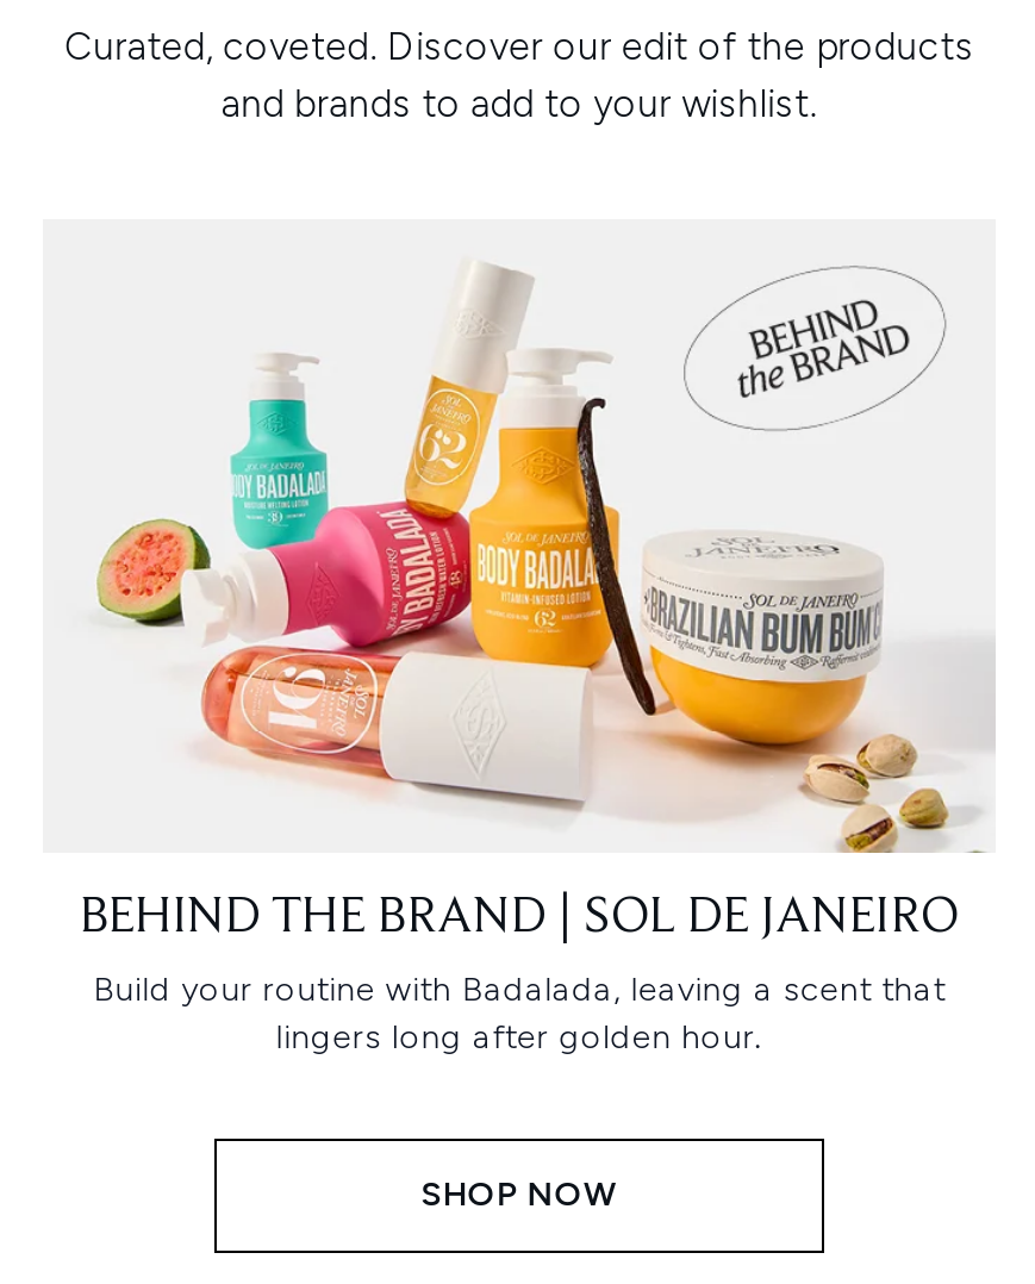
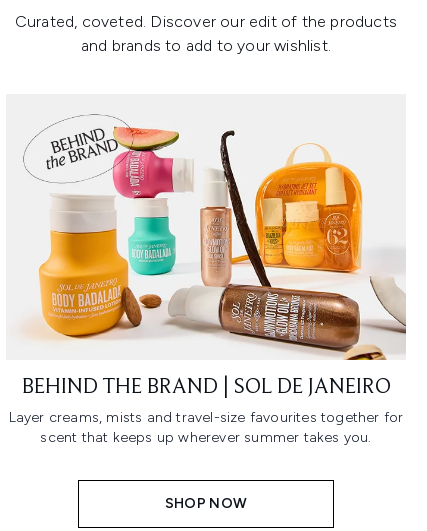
[95,264,996,855] [image] -> [23,114,407,361] [image]
[93,970,945,1058] Build your routine with Badalada, leaving a scent that | lingers long after golden hour. -> [9,409,403,446] Layer creams, mists and travel-size favourites together for | scent that keeps up wherever summer takes you.

